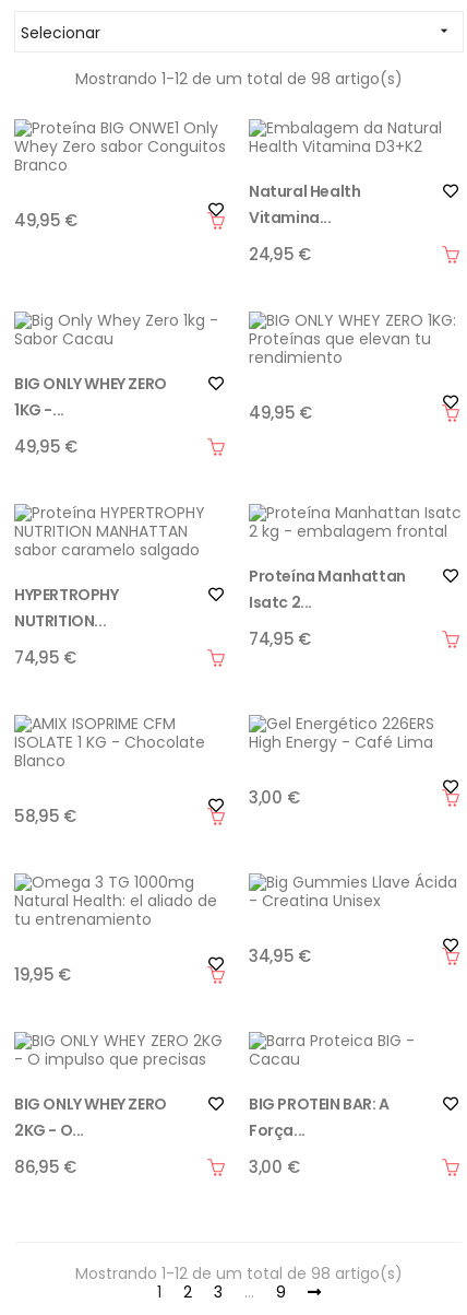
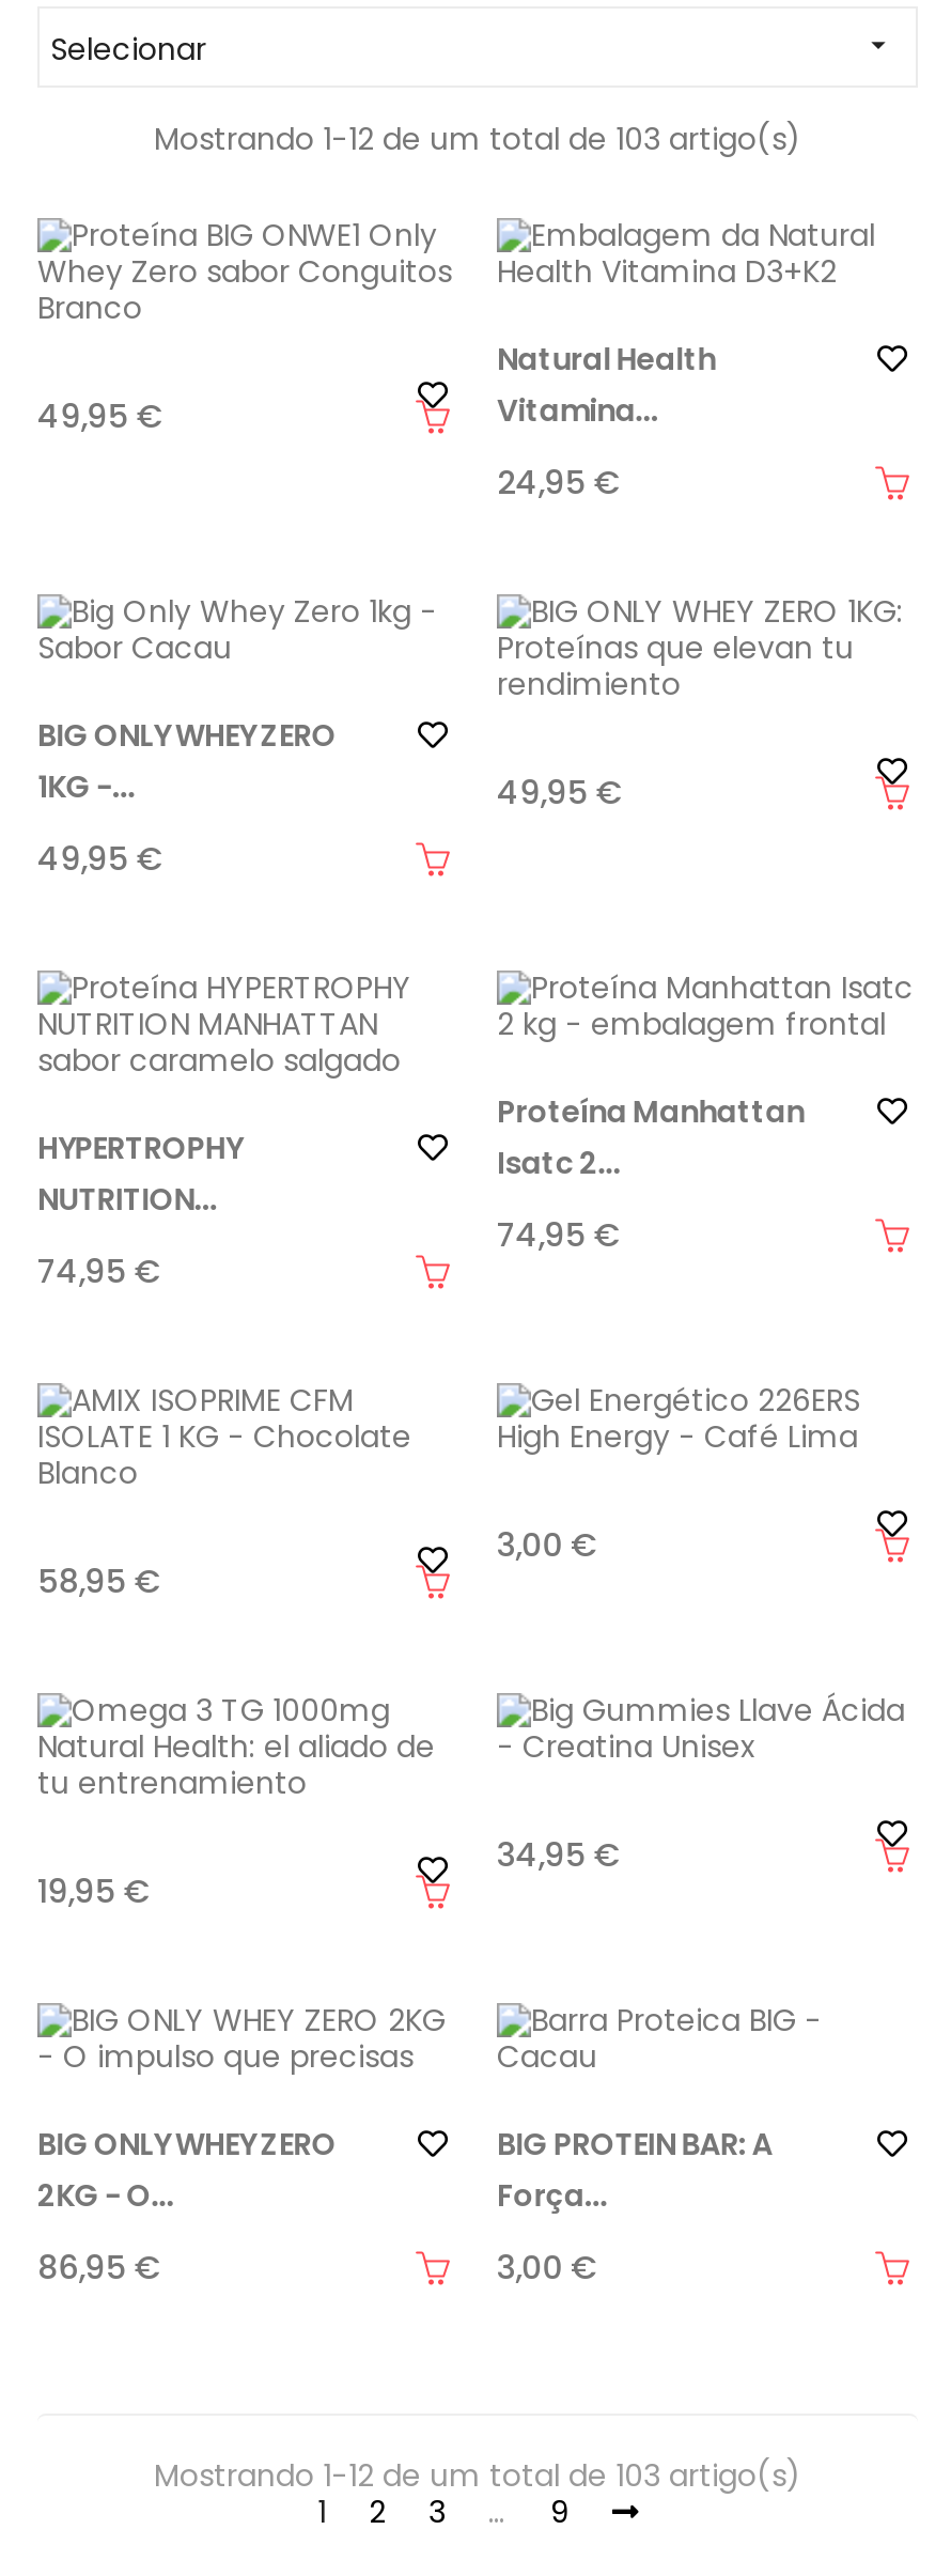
[75,68,403,90] Mostrando 1-12 de um total de 98 artigo(s) -> [154,118,801,161] Mostrando 1-12 de um total de 103 artigo(s)
[75,1263,403,1285] Mostrando 1-12 de um total de 98 artigo(s) -> [154,2455,801,2498] Mostrando 1-12 de um total de 103 artigo(s)

